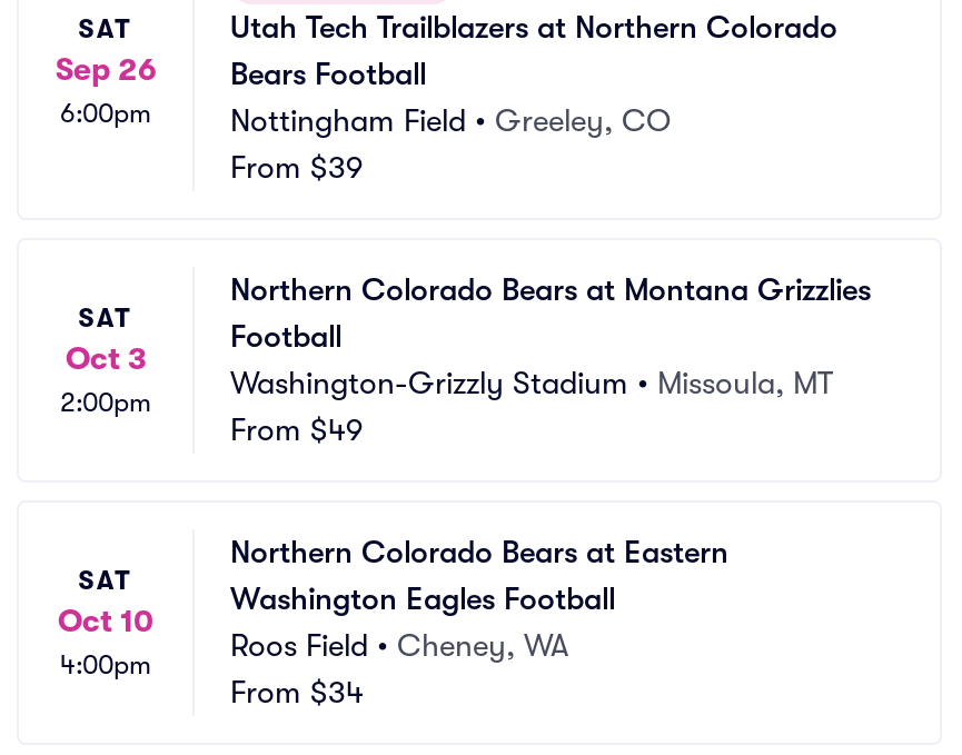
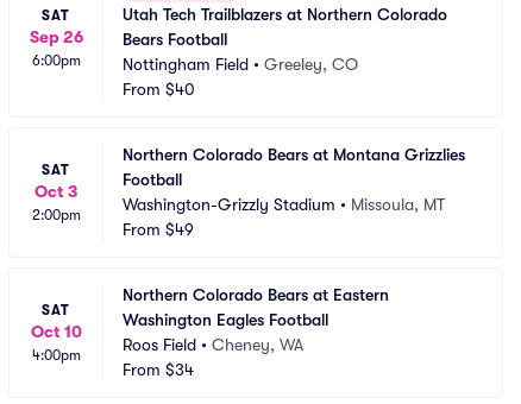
[230,149,364,185] From $39 -> [123,80,195,99] From $40

